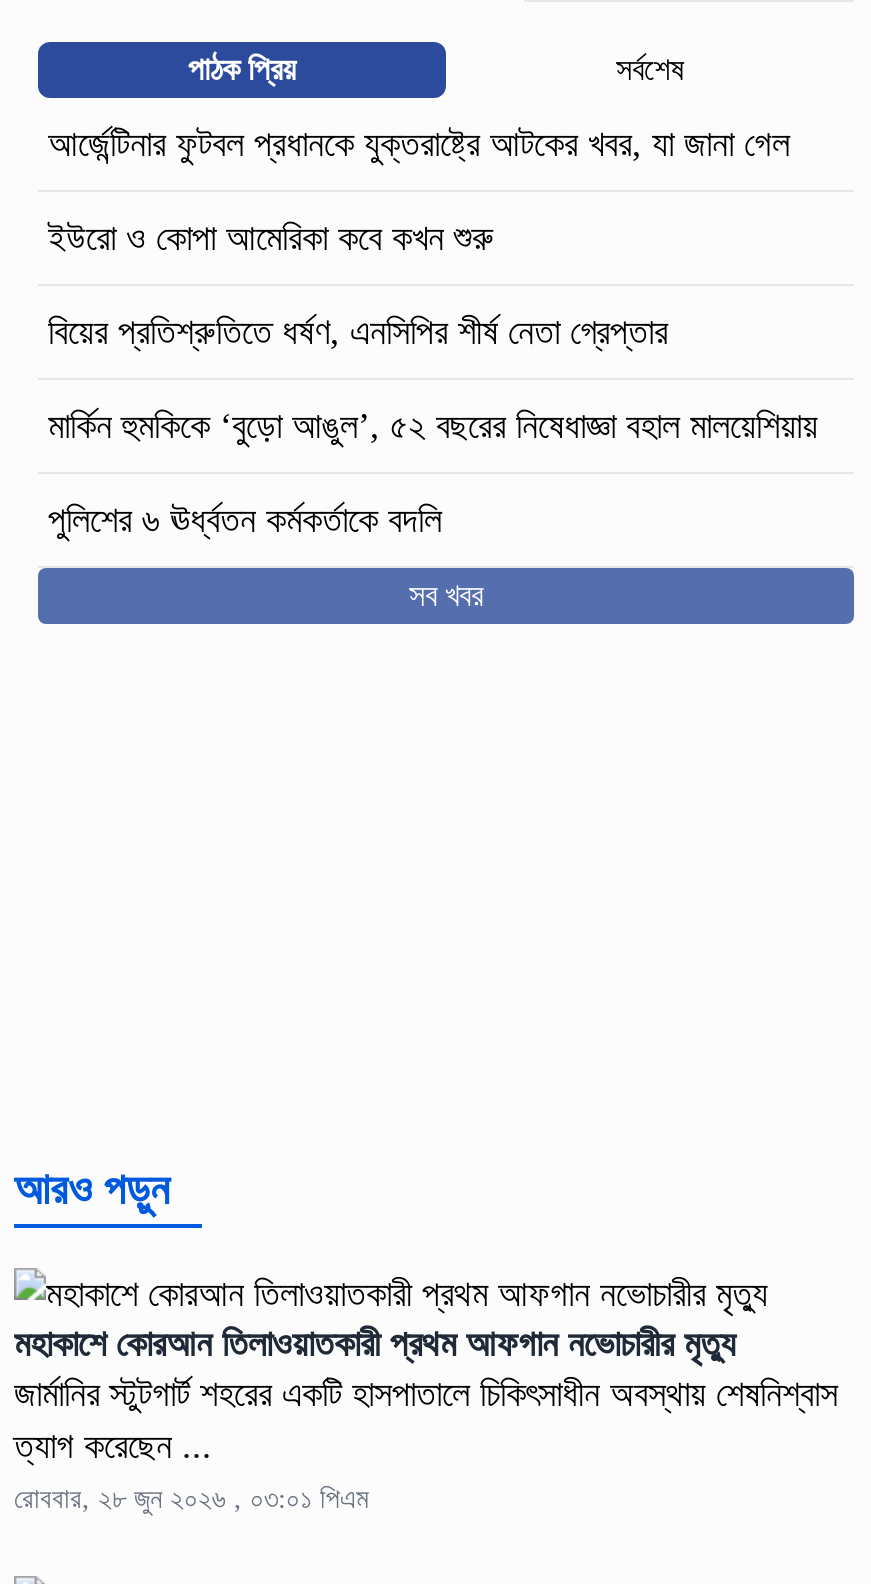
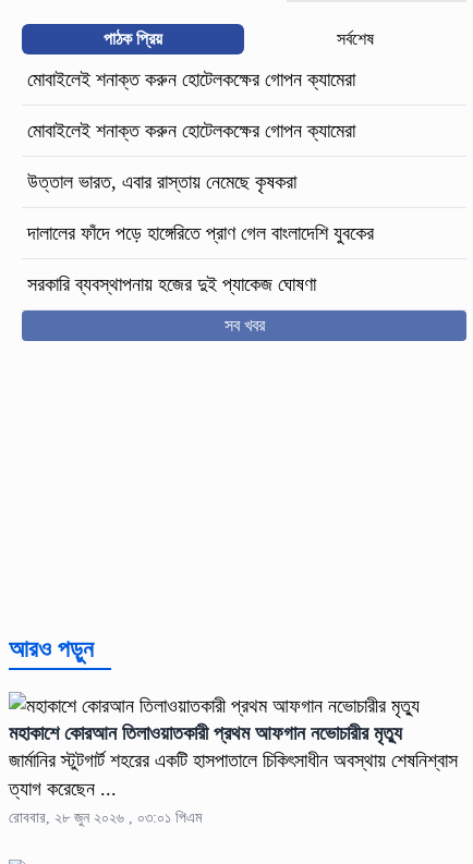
[48,124,790,164] আর্জেন্টিনার ফুটবল প্রধানকে যুক্তরাষ্ট্রে আটকের খবর, যা জানা গেল -> [27,69,355,91] মোবাইলেই শনাক্ত করুন হোটেলকক্ষের গোপন ক্যামেরা
[48,218,494,258] ইউরো ও কোপা আমেরিকা কবে কখন শুরু -> [27,120,355,142] মোবাইলেই শনাক্ত করুন হোটেলকক্ষের গোপন ক্যামেরা
[48,312,668,352] বিয়ের প্রতিশ্রুতিতে ধর্ষণ, এনসিপির শীর্ষ নেতা গ্রেপ্তার -> [27,171,296,193] উত্তাল ভারত, এবার রাস্তায় নেমেছে কৃষকরা
[48,406,818,446] মার্কিন হুমকিকে ‘বুড়ো আঙুল’, ৫২ বছরের নিষেধাজ্ঞা বহাল মালয়েশিয়ায় -> [27,222,374,244] দালালের ফাঁদে পড়ে হাঙ্গেরিতে প্রাণ গেল বাংলাদেশি যুবকের
[48,500,442,540] পুলিশের ৬ ঊর্ধ্বতন কর্মকর্তাকে বদলি -> [27,274,316,295] সরকারি ব্যবস্থাপনায় হজের দুই প্যাকেজ ঘোষণা

